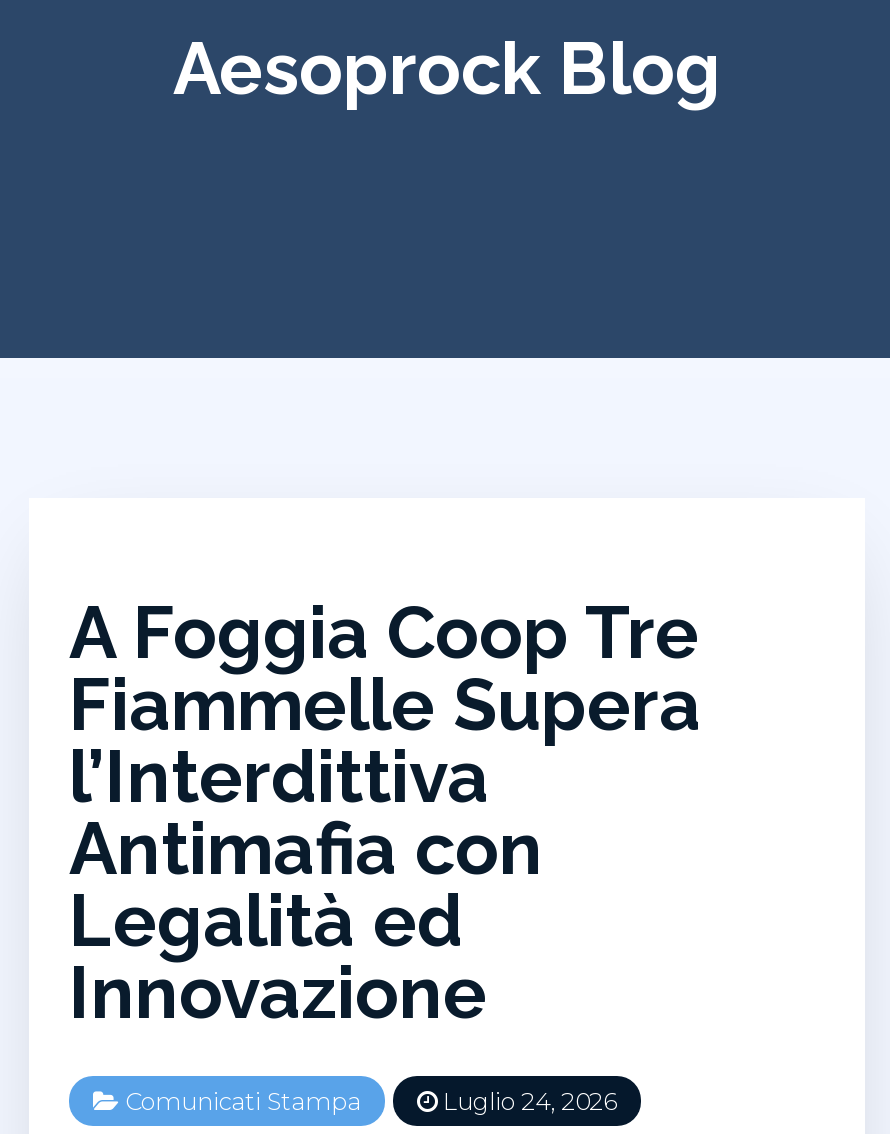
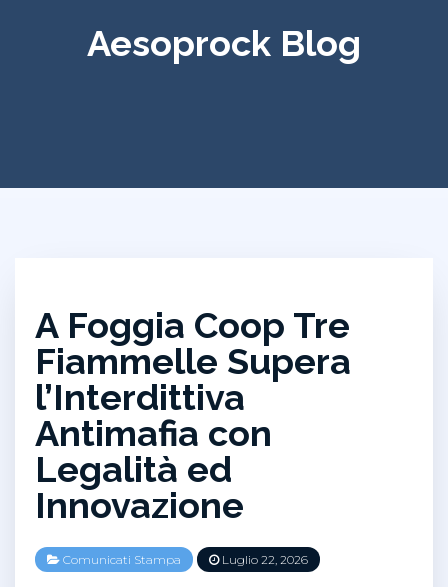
[437,1087,617,1117] Luglio 24, 2026 -> [219,552,308,567] Luglio 22, 2026

